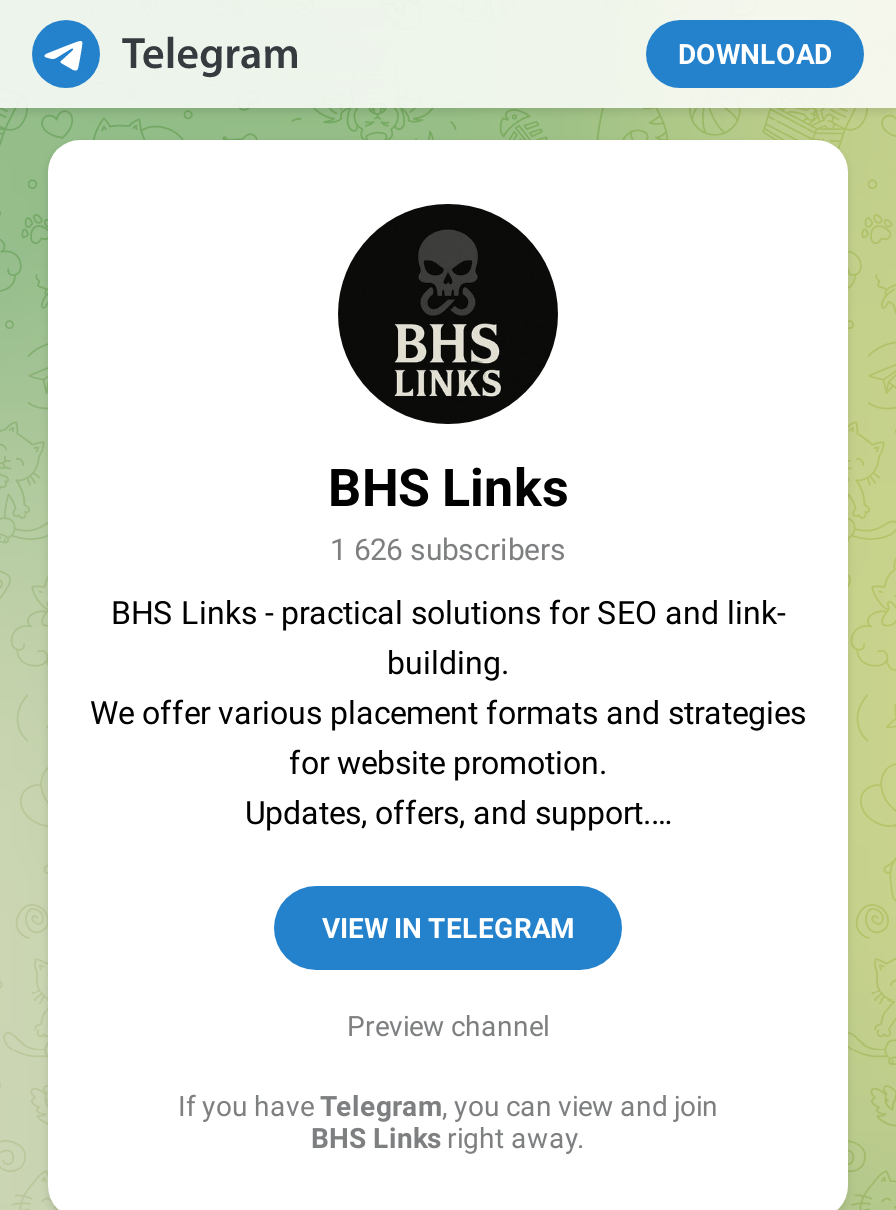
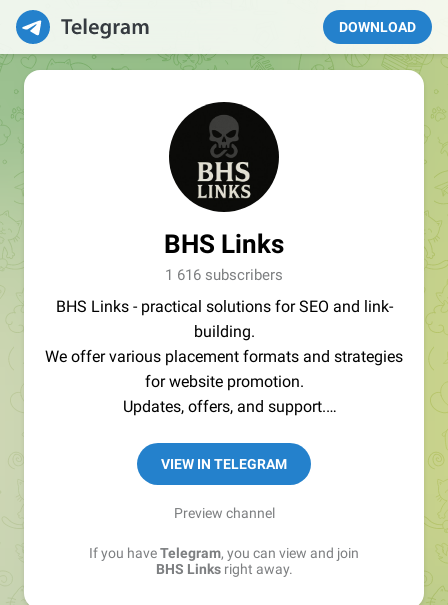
[330,532,566,568] 1 626 subscribers -> [165,266,283,284] 1 616 subscribers

